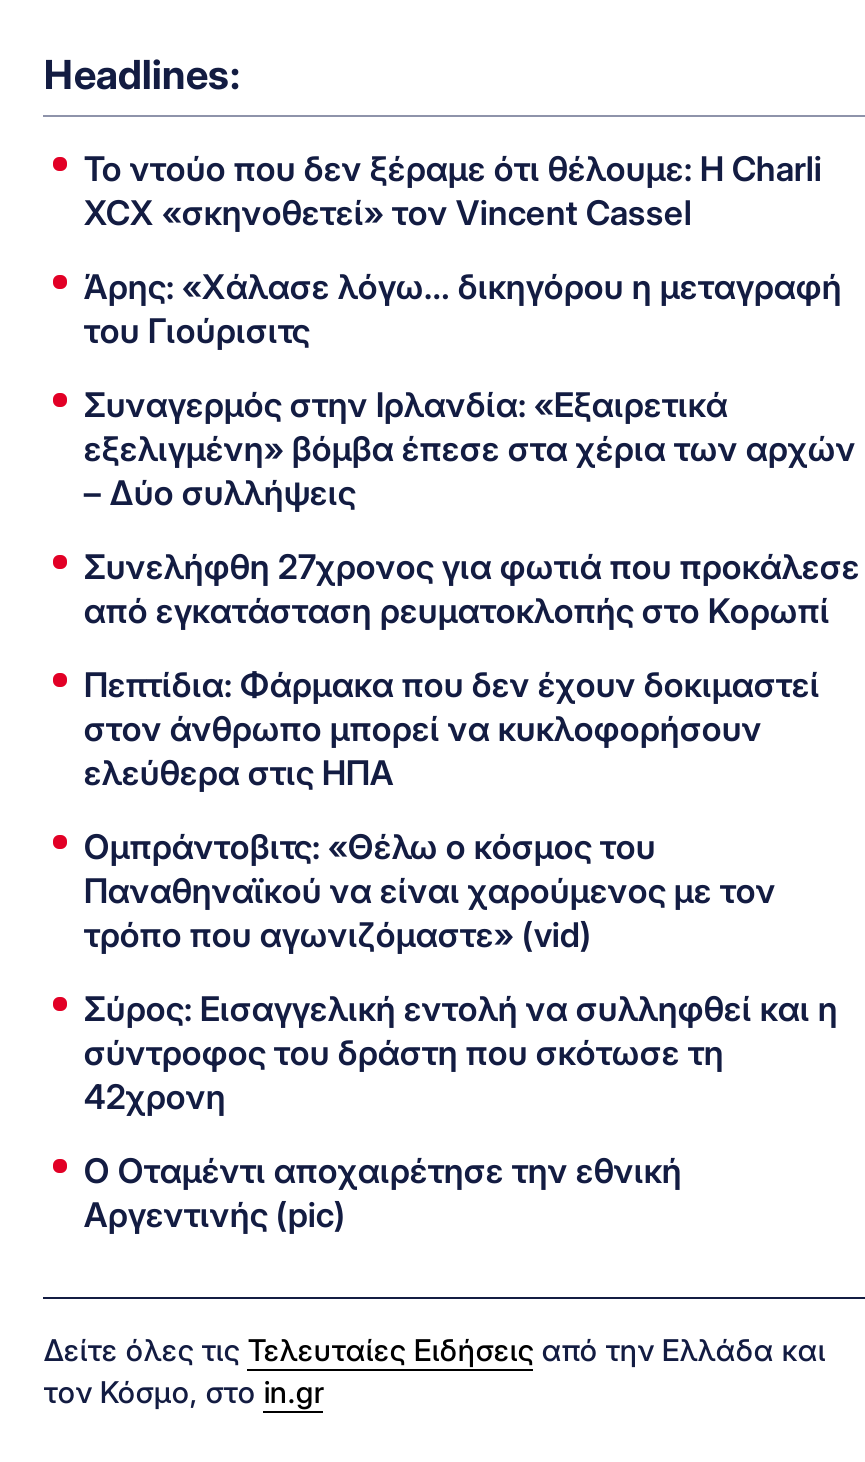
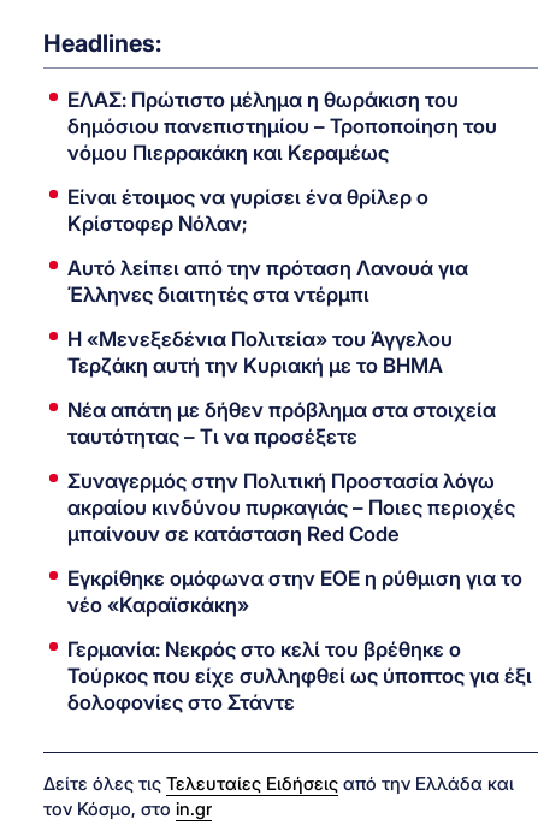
[84,148,822,232] Το ντούο που δεν ξέραμε ότι θέλουμε: Η Charli | XCX «σκηνοθετεί» τον Vincent Cassel -> [68,87,497,164] ΕΛΑΣ: Πρώτιστο μέλημα η θωράκιση του | δημόσιου πανεπιστημίου – Τροποποίηση του | νόμου Πιερρακάκη και Κεραμέως
[84,266,842,350] Άρης: «Χάλασε λόγω… δικηγόρου η μεταγραφή | του Γιούρισιτς -> [68,185,429,235] Είναι έτοιμος να γυρίσει ένα θρίλερ ο | Κρίστοφερ Νόλαν;
[84,384,856,512] Συναγερμός στην Ιρλανδία: «Εξαιρετικά | εξελιγμένη» βόμβα έπεσε στα χέρια των αρχών | – Δύο συλλήψεις -> [68,256,469,306] Αυτό λείπει από την πρόταση Λανουά για | Έλληνες διαιτητές στα ντέρμπι
[84,546,860,630] Συνελήφθη 27χρονος για φωτιά που προκάλεσε | από εγκατάσταση ρευματοκλοπής στο Κορωπί -> [68,327,453,377] Η «Μενεξεδένια Πολιτεία» του Άγγελου | Τερζάκη αυτή την Κυριακή με το ΒΗΜΑ
[84,664,820,792] Πεπτίδια: Φάρμακα που δεν έχουν δοκιμαστεί | στον άνθρωπο μπορεί να κυκλοφορήσουν | ελεύθερα στις ΗΠΑ -> [68,398,496,448] Νέα απάτη με δήθεν πρόβλημα στα στοιχεία | ταυτότητας – Τι να προσέξετε
[84,826,776,954] Ομπράντοβιτς: «Θέλω ο κόσμος του | Παναθηναϊκού να είναι χαρούμενος με τον | τρόπο που αγωνιζόμαστε» (vid) -> [68,469,515,546] Συναγερμός στην Πολιτική Προστασία λόγω | ακραίου κινδύνου πυρκαγιάς – Ποιες περιοχές | μπαίνουν σε κατάσταση Red Code
[84,988,838,1116] Σύρος: Εισαγγελική εντολή να συλληφθεί και η | σύντροφος του δράστη που σκότωσε τη | 42χρονη -> [68,566,523,617] Εγκρίθηκε ομόφωνα στην ΕΟΕ η ρύθμιση για το | νέο «Καραϊσκάκη»
[84,1150,682,1234] Ο Οταμέντι αποχαιρέτησε την εθνική | Αργεντινής (pic) -> [68,637,532,714] Γερμανία: Νεκρός στο κελί του βρέθηκε ο | Τούρκος που είχε συλληφθεί ως ύποπτος για έξι | δολοφονίες στο Στάντε

